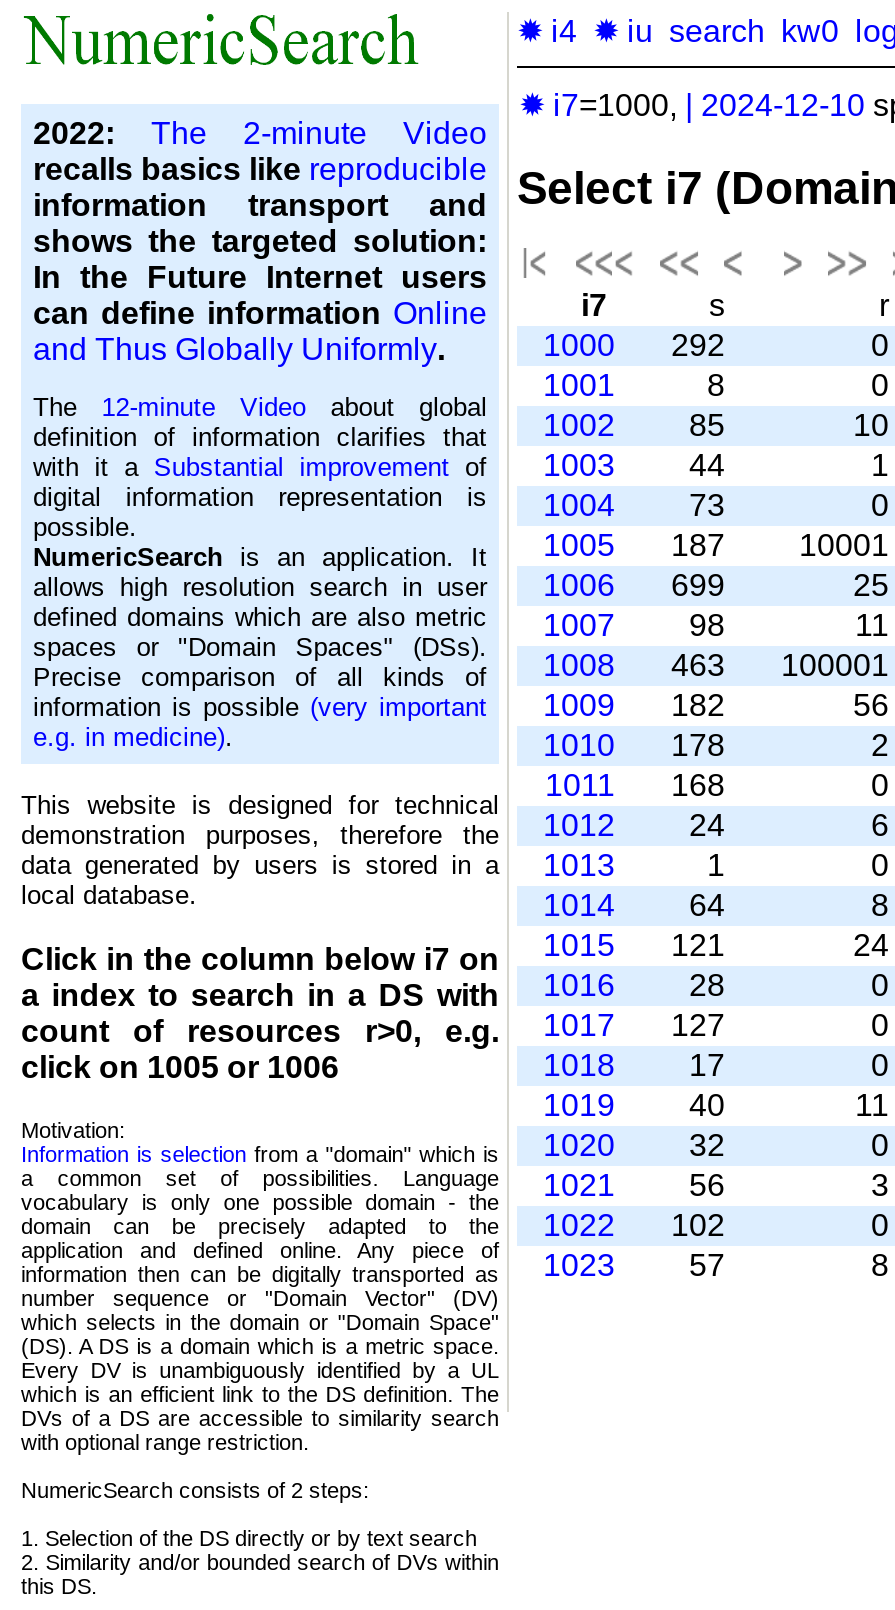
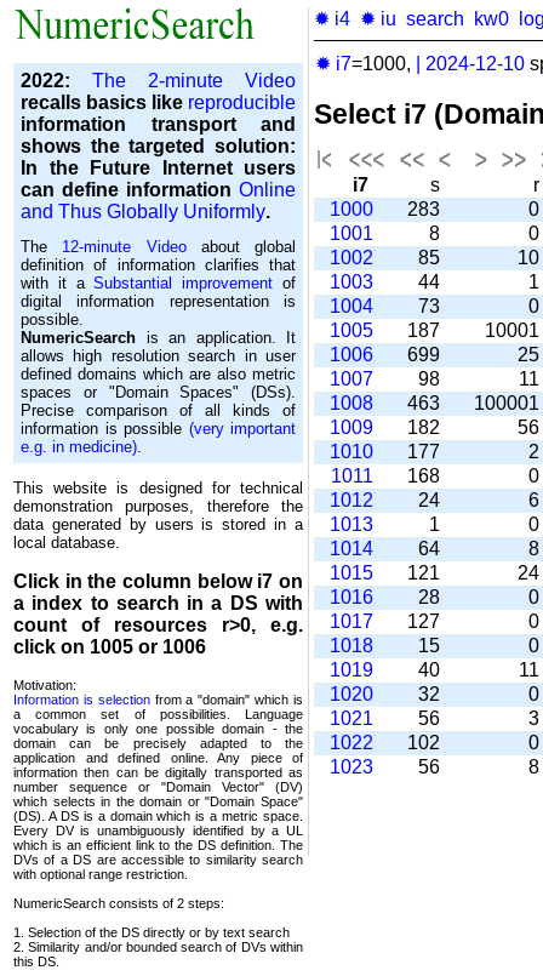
[543,328,733,362] 1000 292 -> [330,199,445,219] 1000 283
[543,728,733,762] 1010 178 -> [330,441,445,462] 1010 177
[689,1048,733,1082] 17 -> [418,635,445,656] 15
[689,1248,733,1282] 57 -> [418,757,445,777] 56

